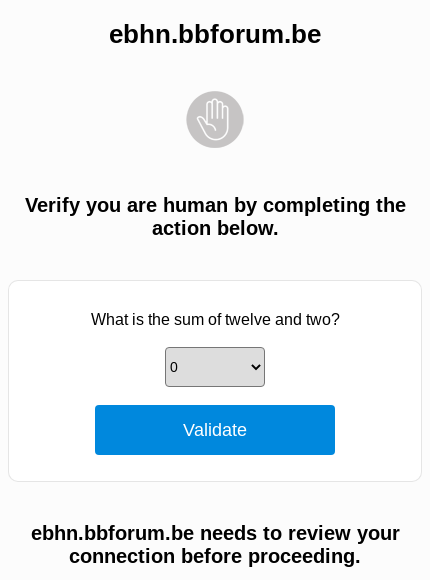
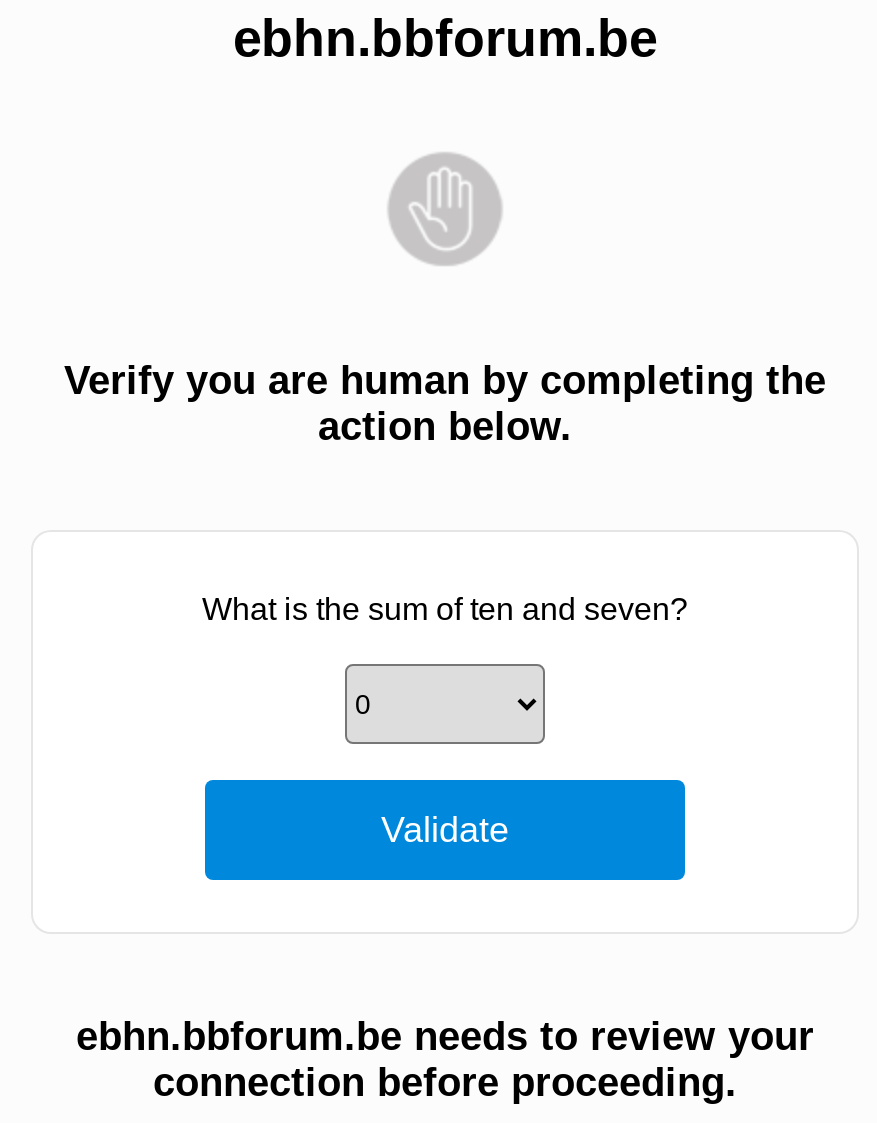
[90,311,339,328] What is the sum of twelve and two? -> [202,592,688,626] What is the sum of ten and seven?

